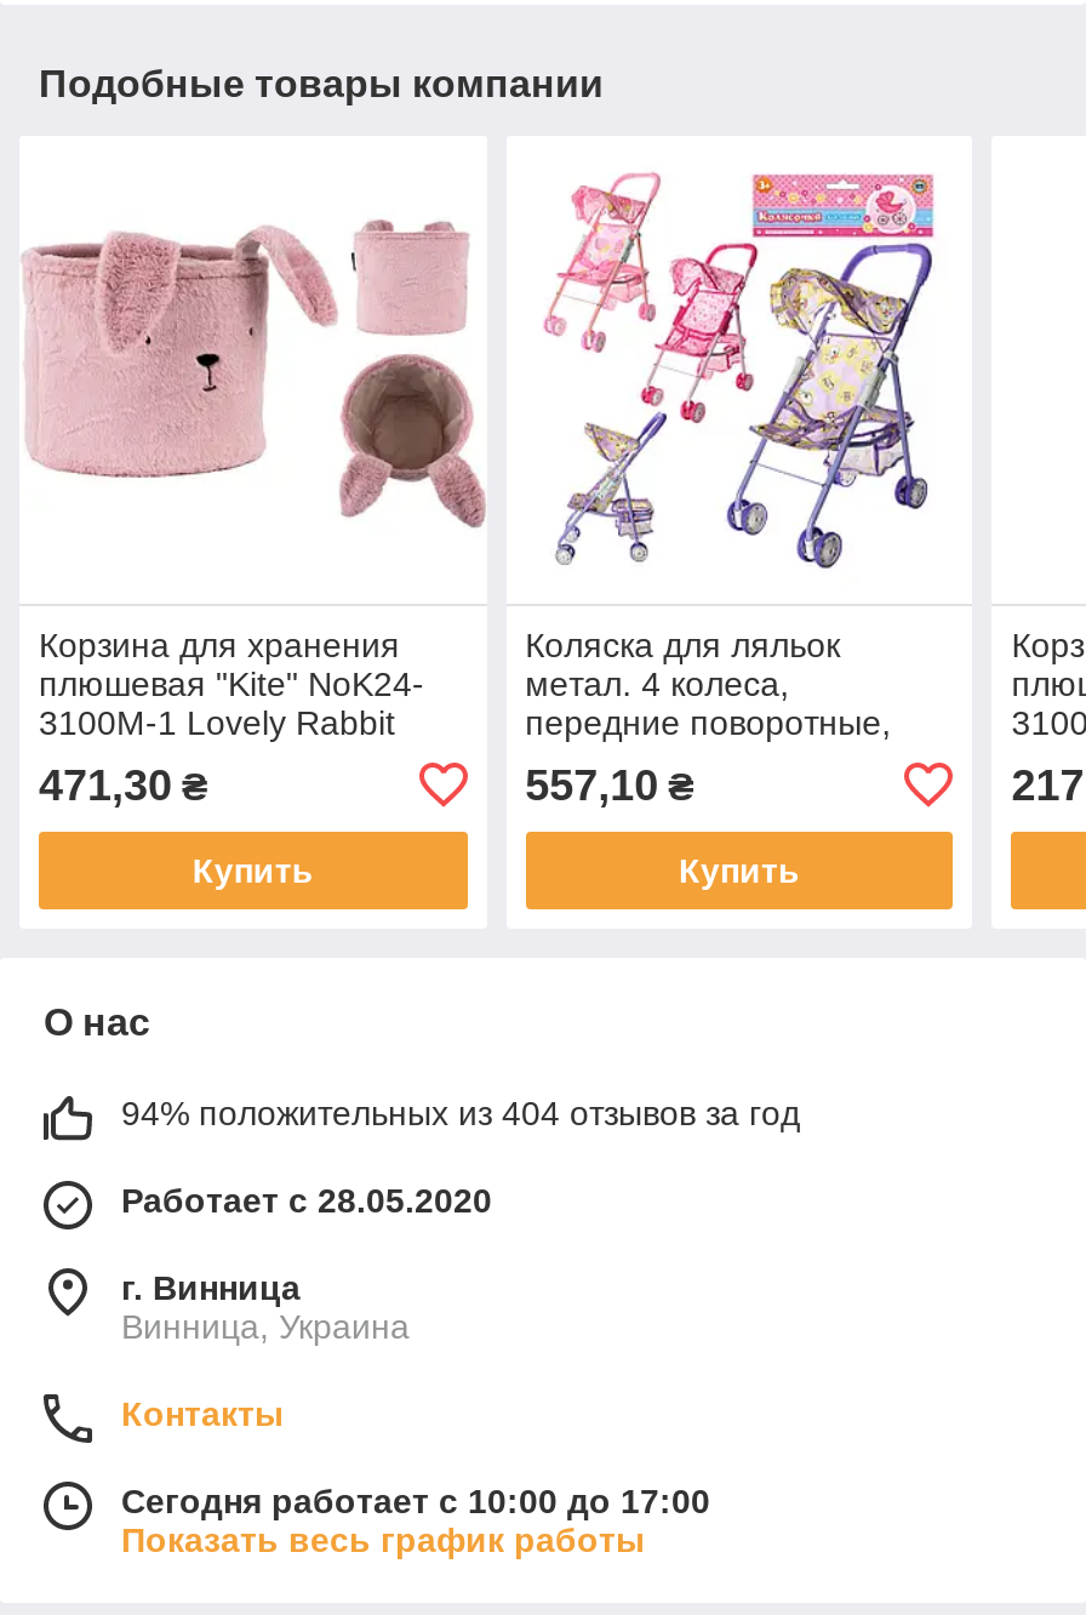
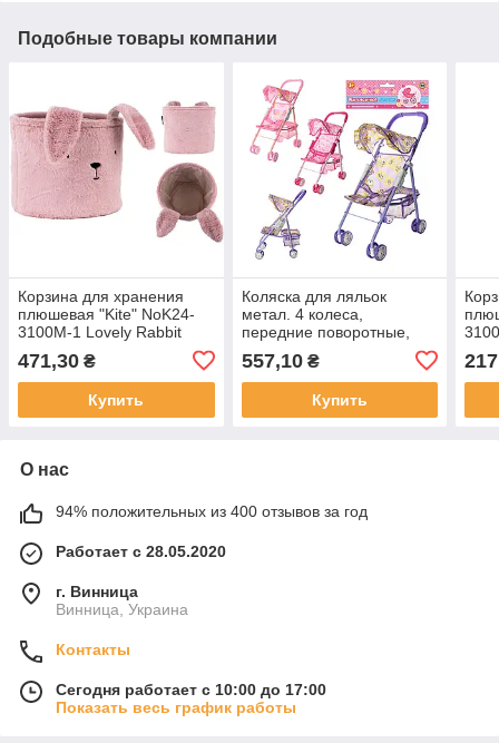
[121,1093,800,1132] 94% положительных из 404 отзывов за год -> [56,502,368,520] 94% положительных из 400 отзывов за год

